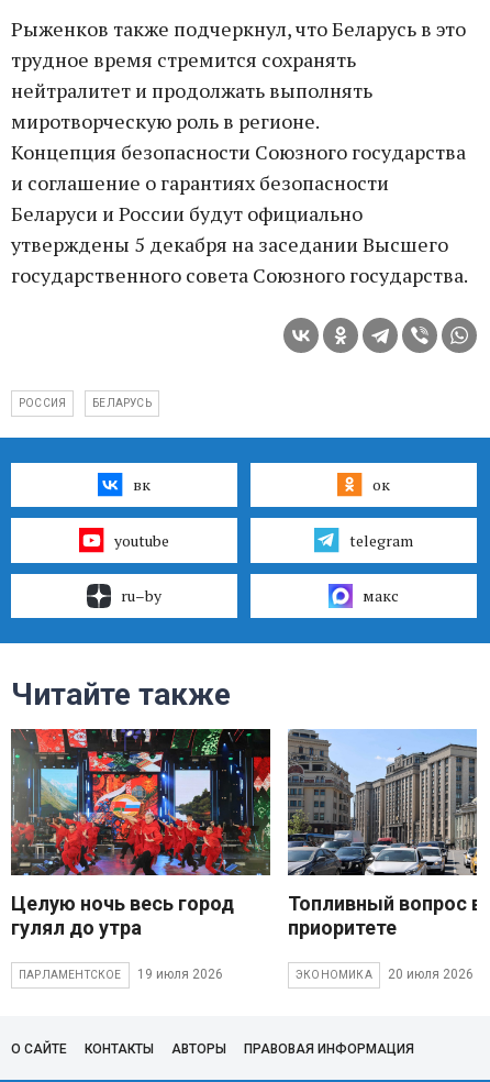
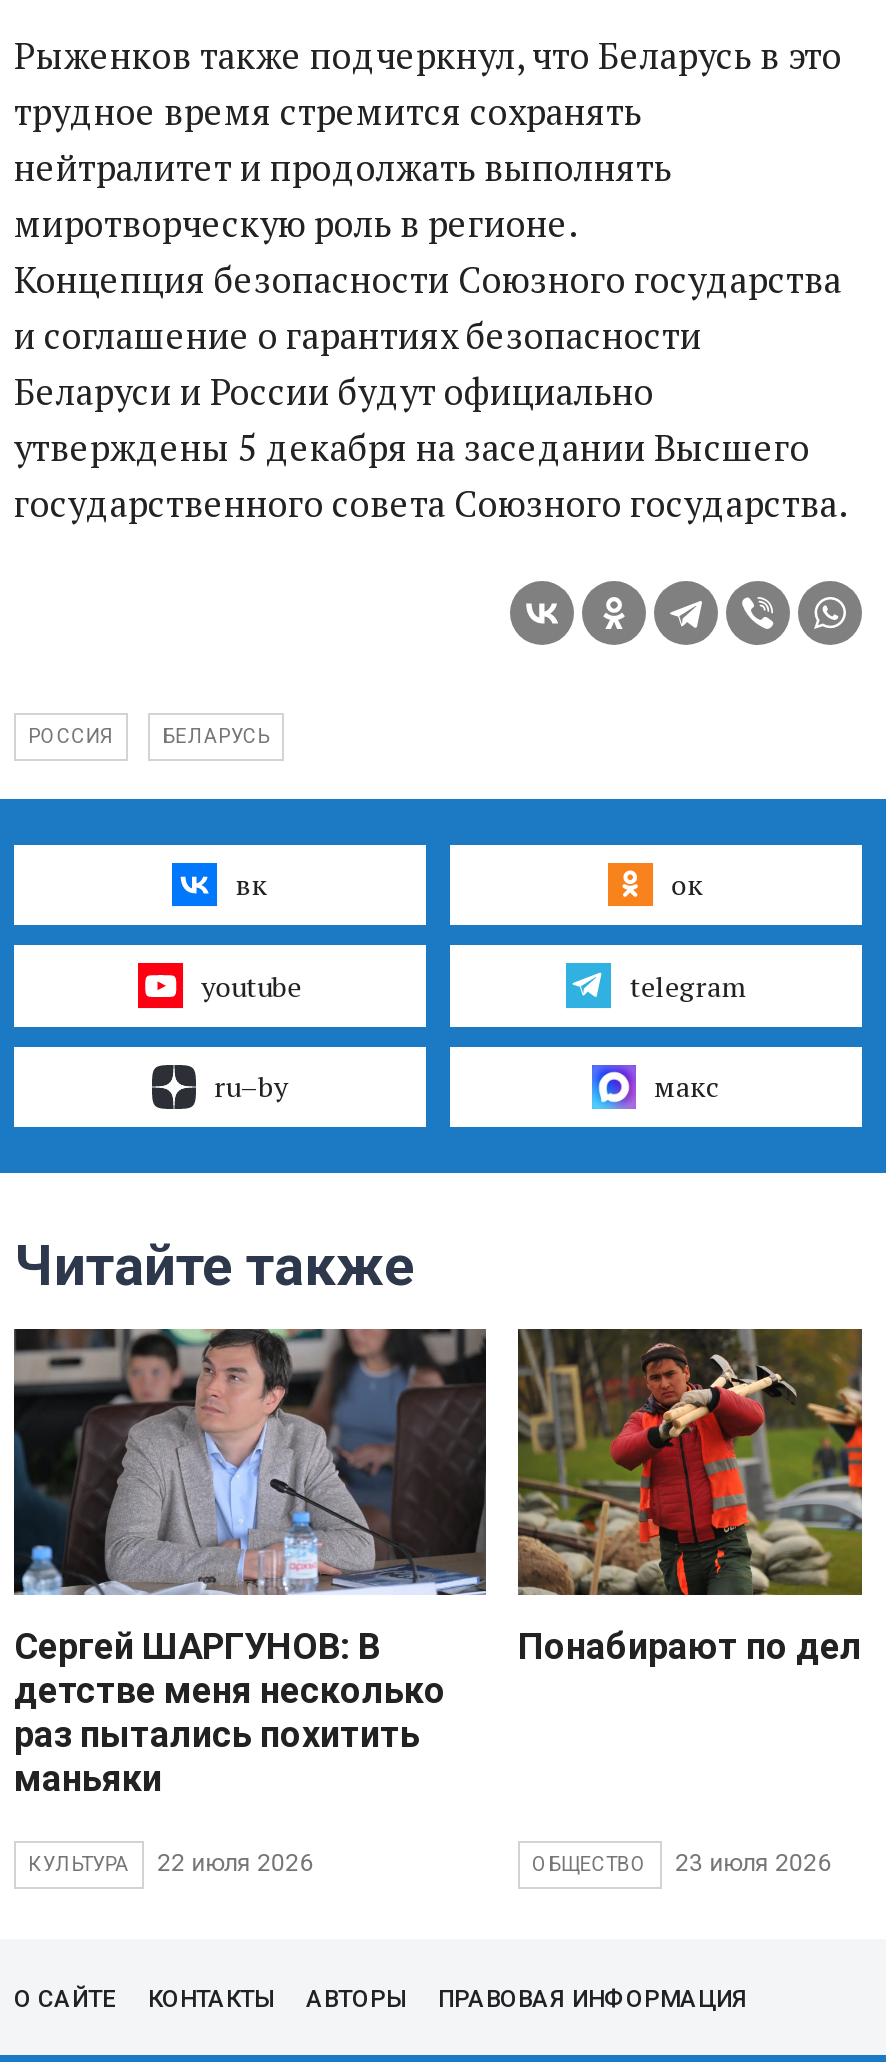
[10,728,271,939] [image] | Целую ночь весь город | гулял до утра -> [12,1327,488,1799] [image] | Сергей ШАРГУНОВ: В | детстве меня несколько | раз пытались похитить | маньяки
[288,728,478,835] [image] -> [518,1327,864,1597] [image]
[288,892,482,939] Топливный вопрос в | приоритете -> [518,1625,880,1667] Понабирают по делу
[19,967,223,982] ПАРЛАМЕНТСКОЕ | 19 июля 2026 -> [28,1850,313,1878] КУЛЬТУРА | 22 июля 2026
[296,967,473,982] ЭКОНОМИКА | 20 июля 2026 -> [532,1850,831,1878] ОБЩЕСТВО | 23 июля 2026

